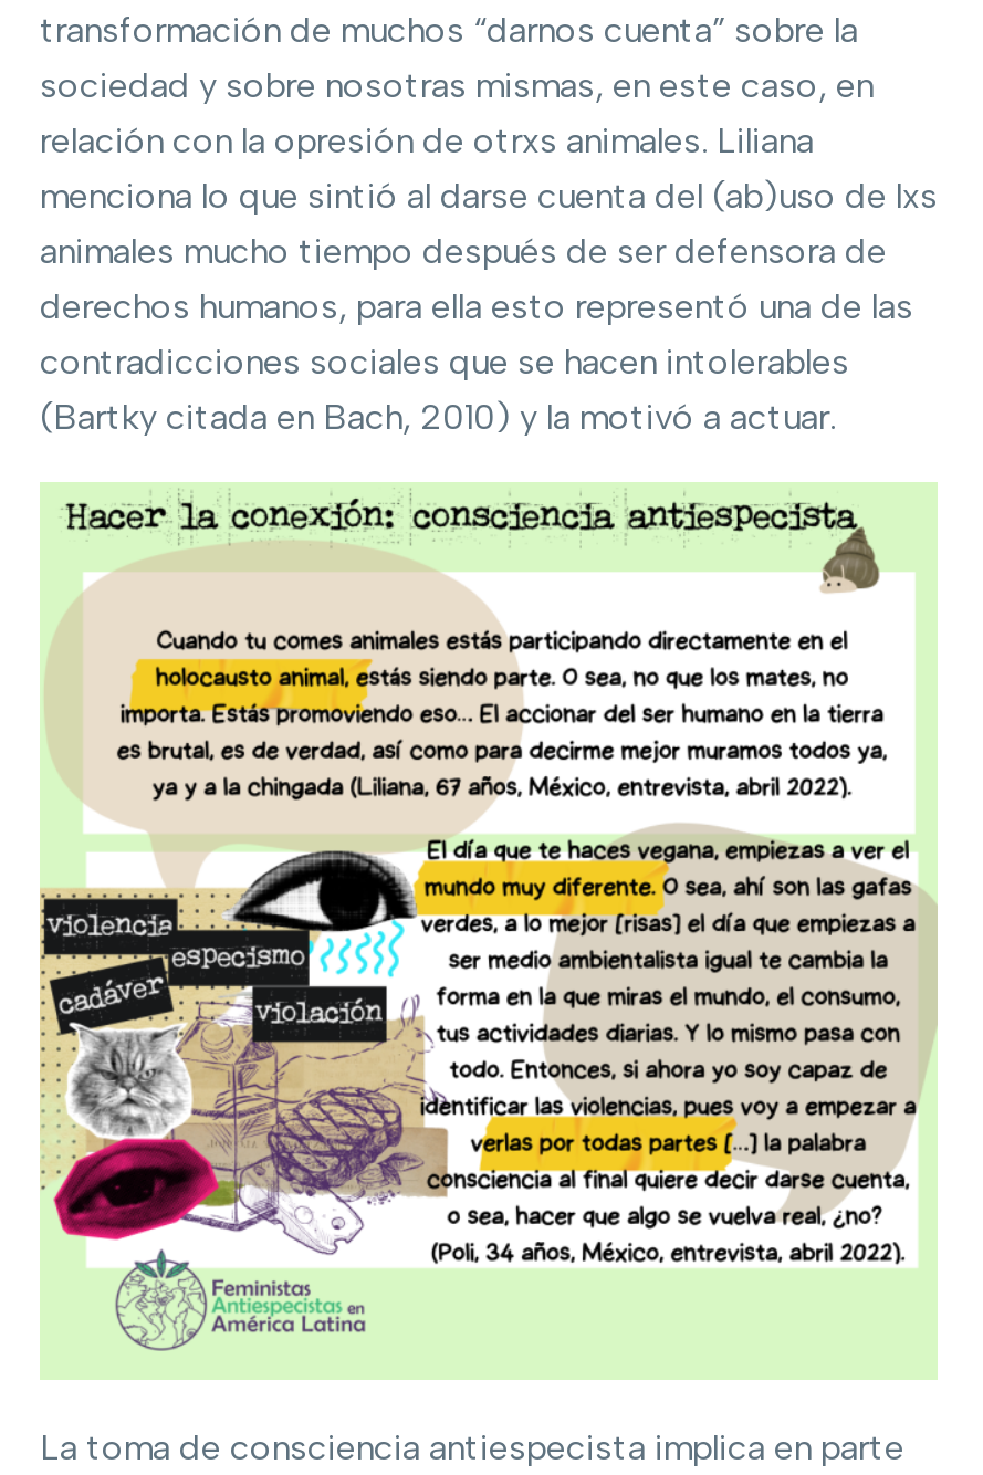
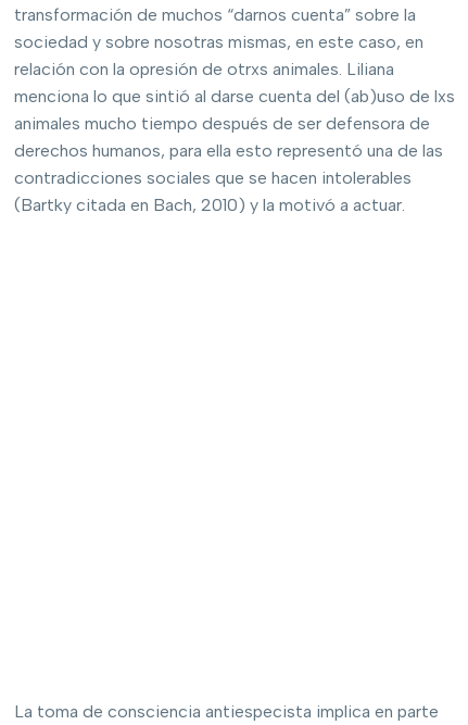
[38,482,938,1380] [image] -> none

